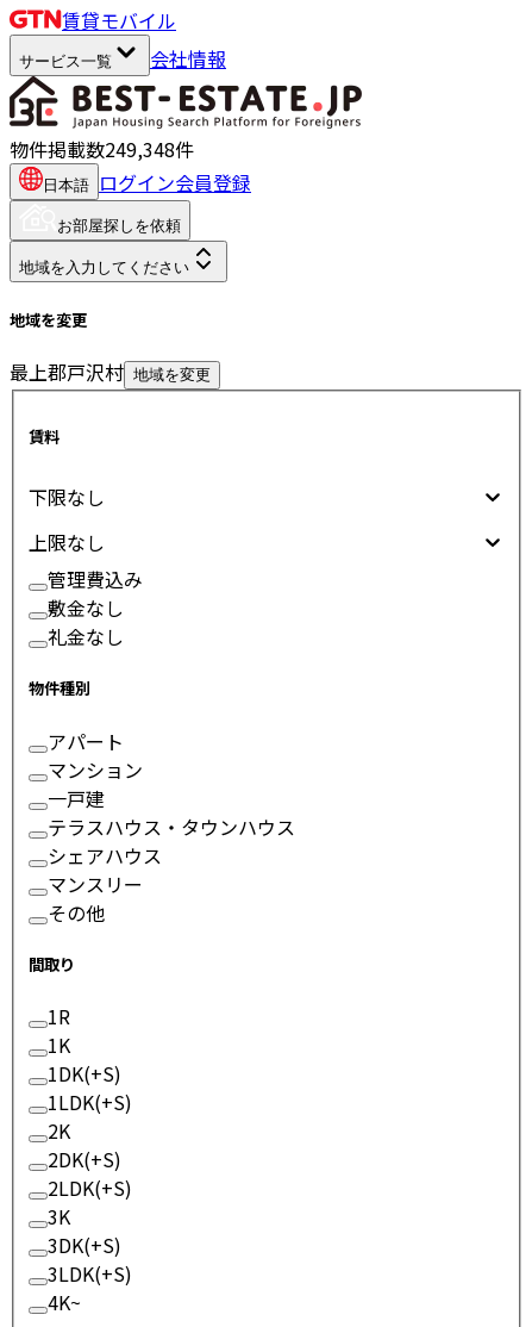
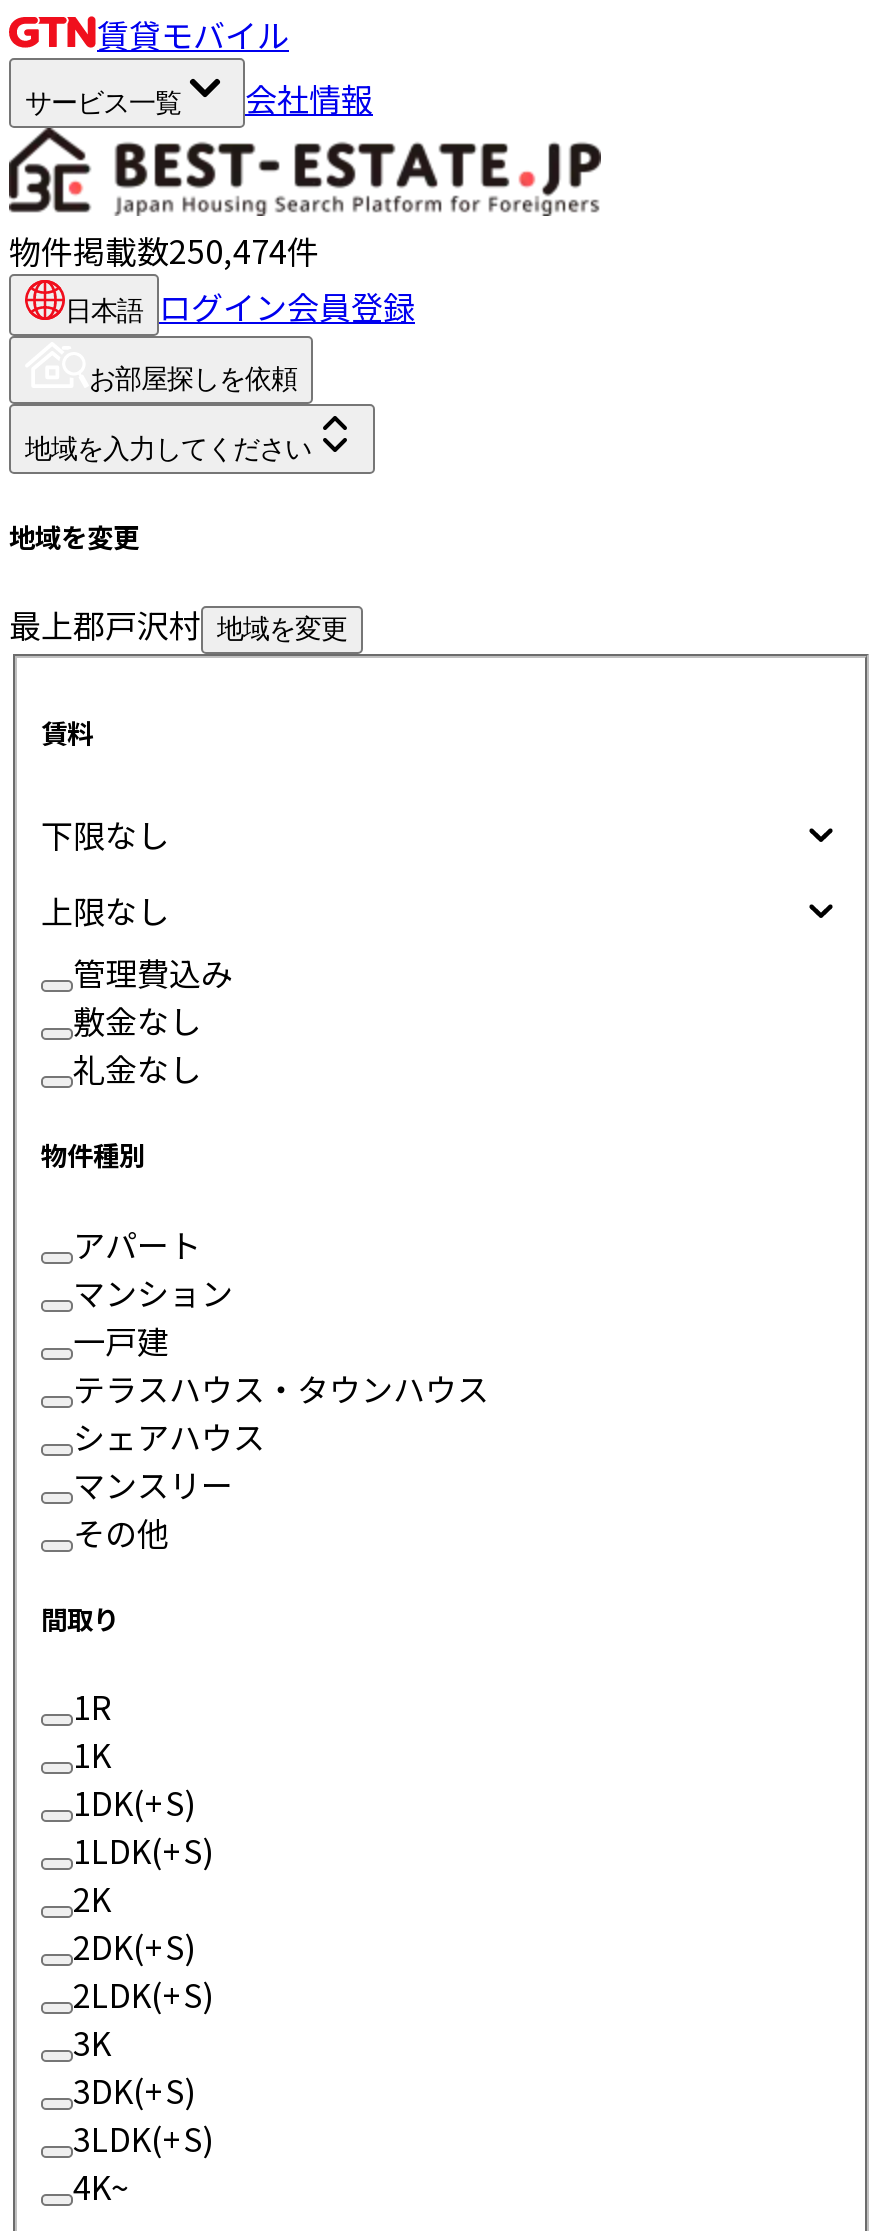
[10,135,194,163] 物件掲載数249,348件 -> [9,226,319,274] 物件掲載数250,474件

